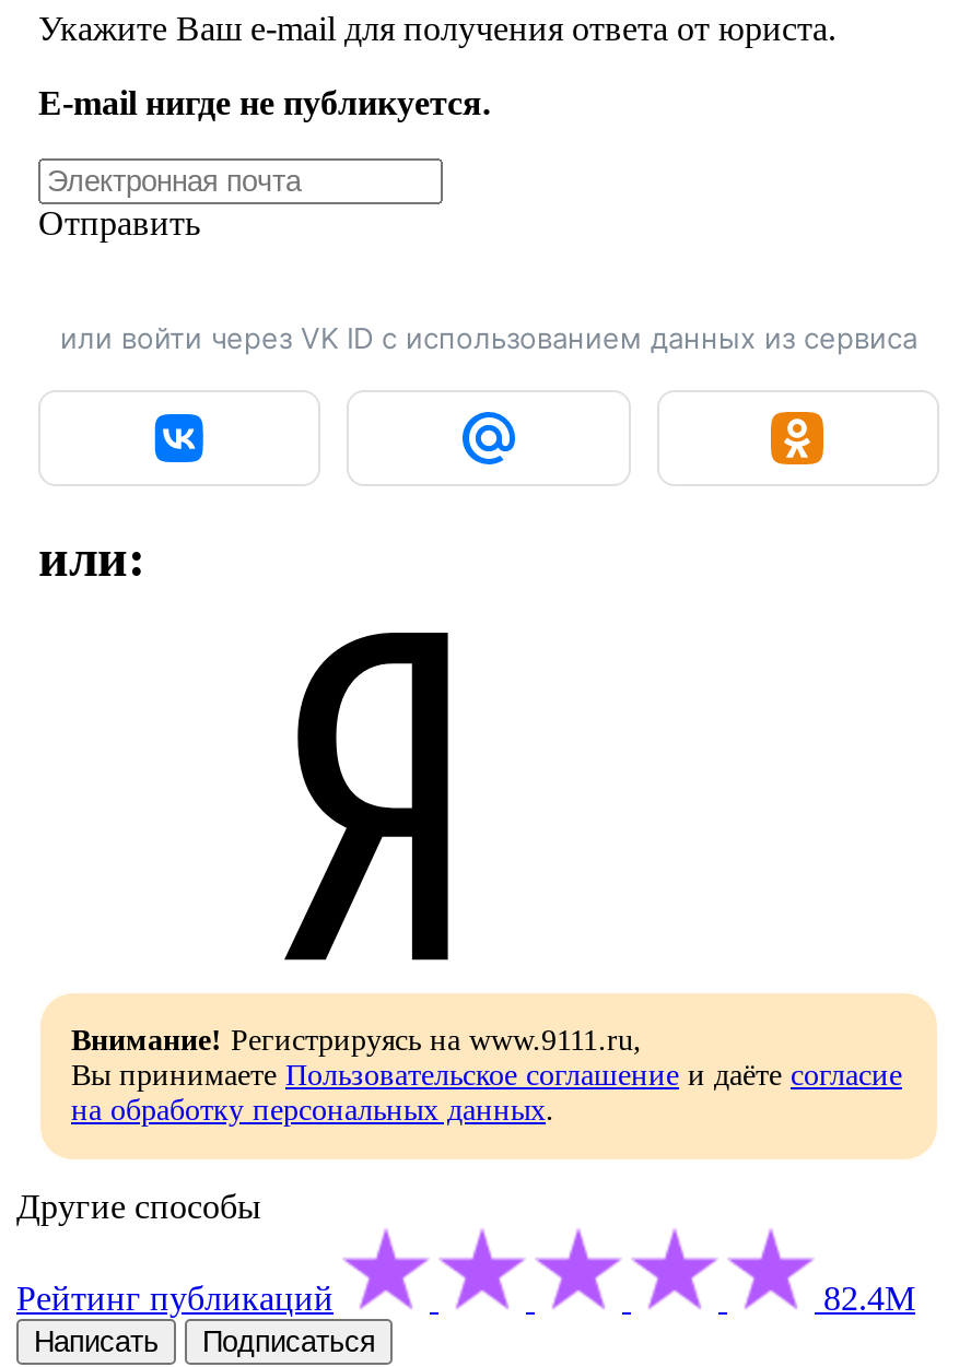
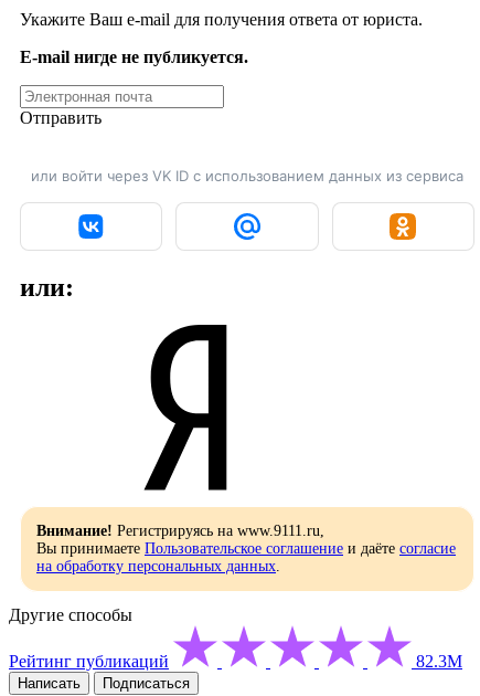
[823,1280,915,1317] 82.4М -> [416,652,462,671] 82.3М

